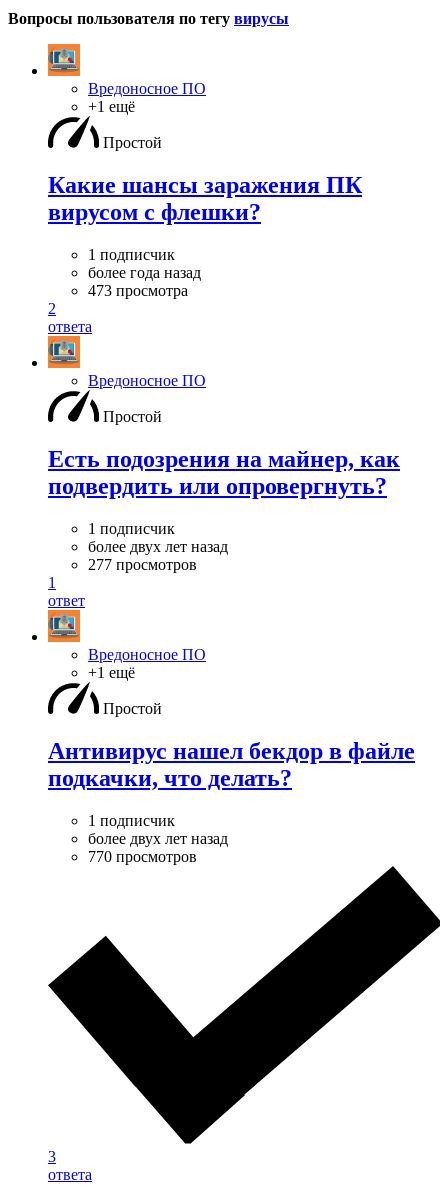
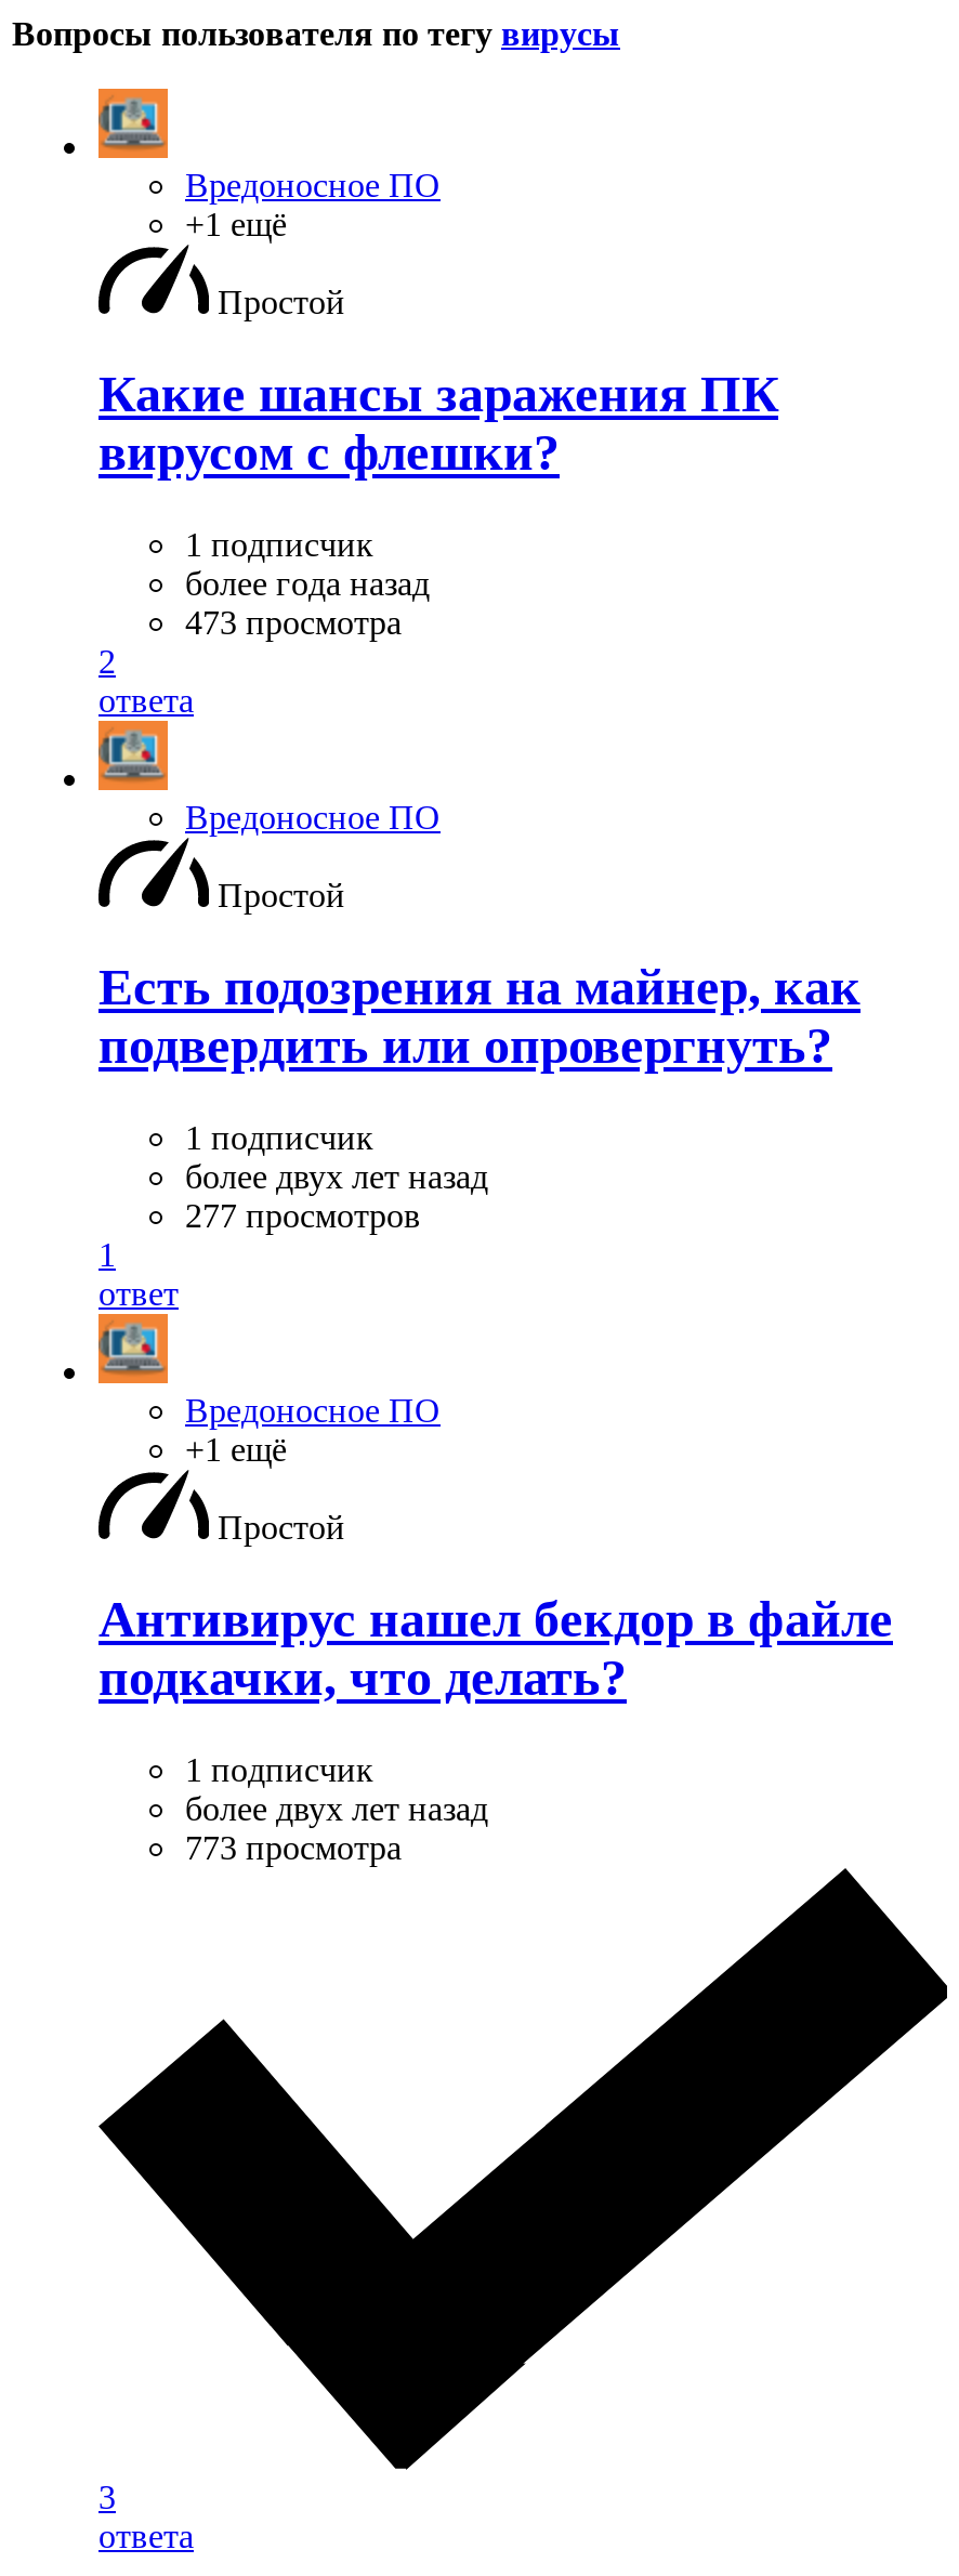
[88,848,197,865] 770 просмотров -> [185,1828,402,1865] 773 просмотра

